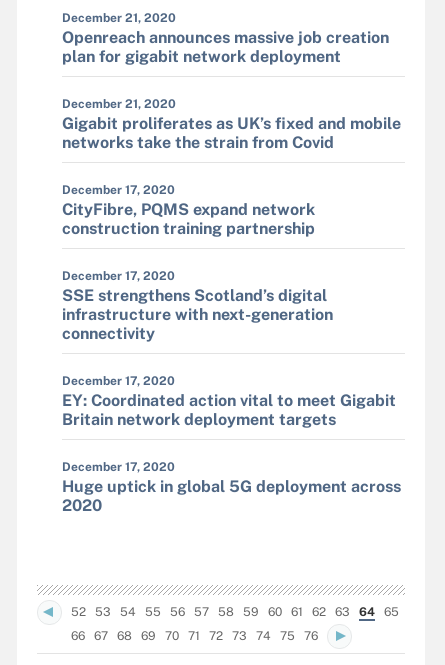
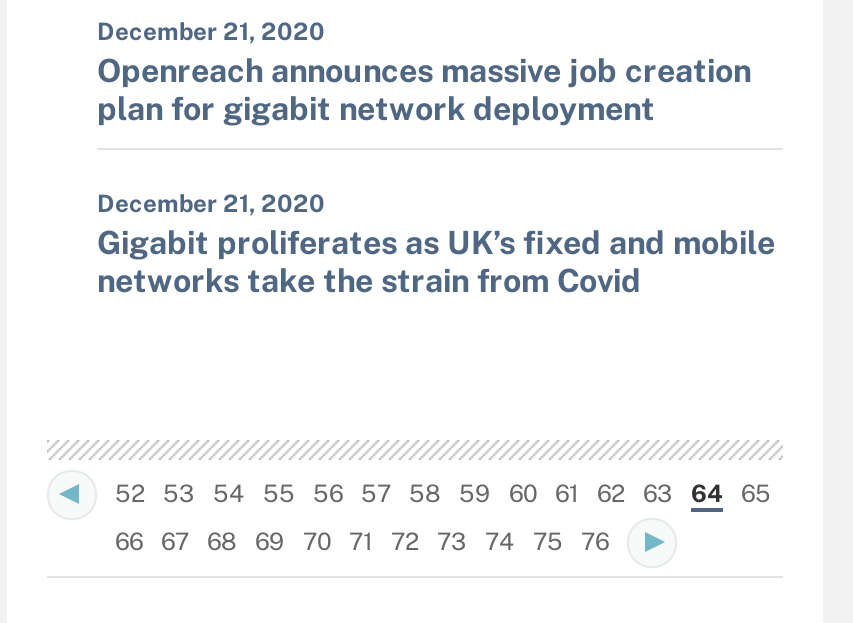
[62,183,401,515] December 17, 2020 | CityFibre, PQMS expand network | construction training partnership | December 17, 2020 | SSE strengthens Scotland’s digital | infrastructure with next-generation | connectivity | December 17, 2020 | EY: Coordinated action vital to meet Gigabit | Britain network deployment targets | December 17, 2020 | Huge uptick in global 5G deployment across | 2020 -> none

